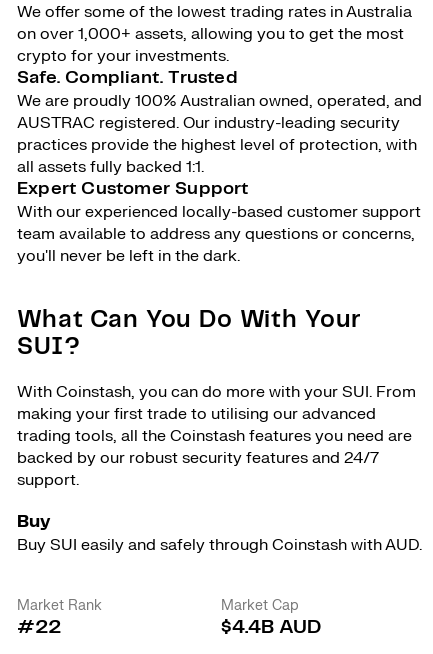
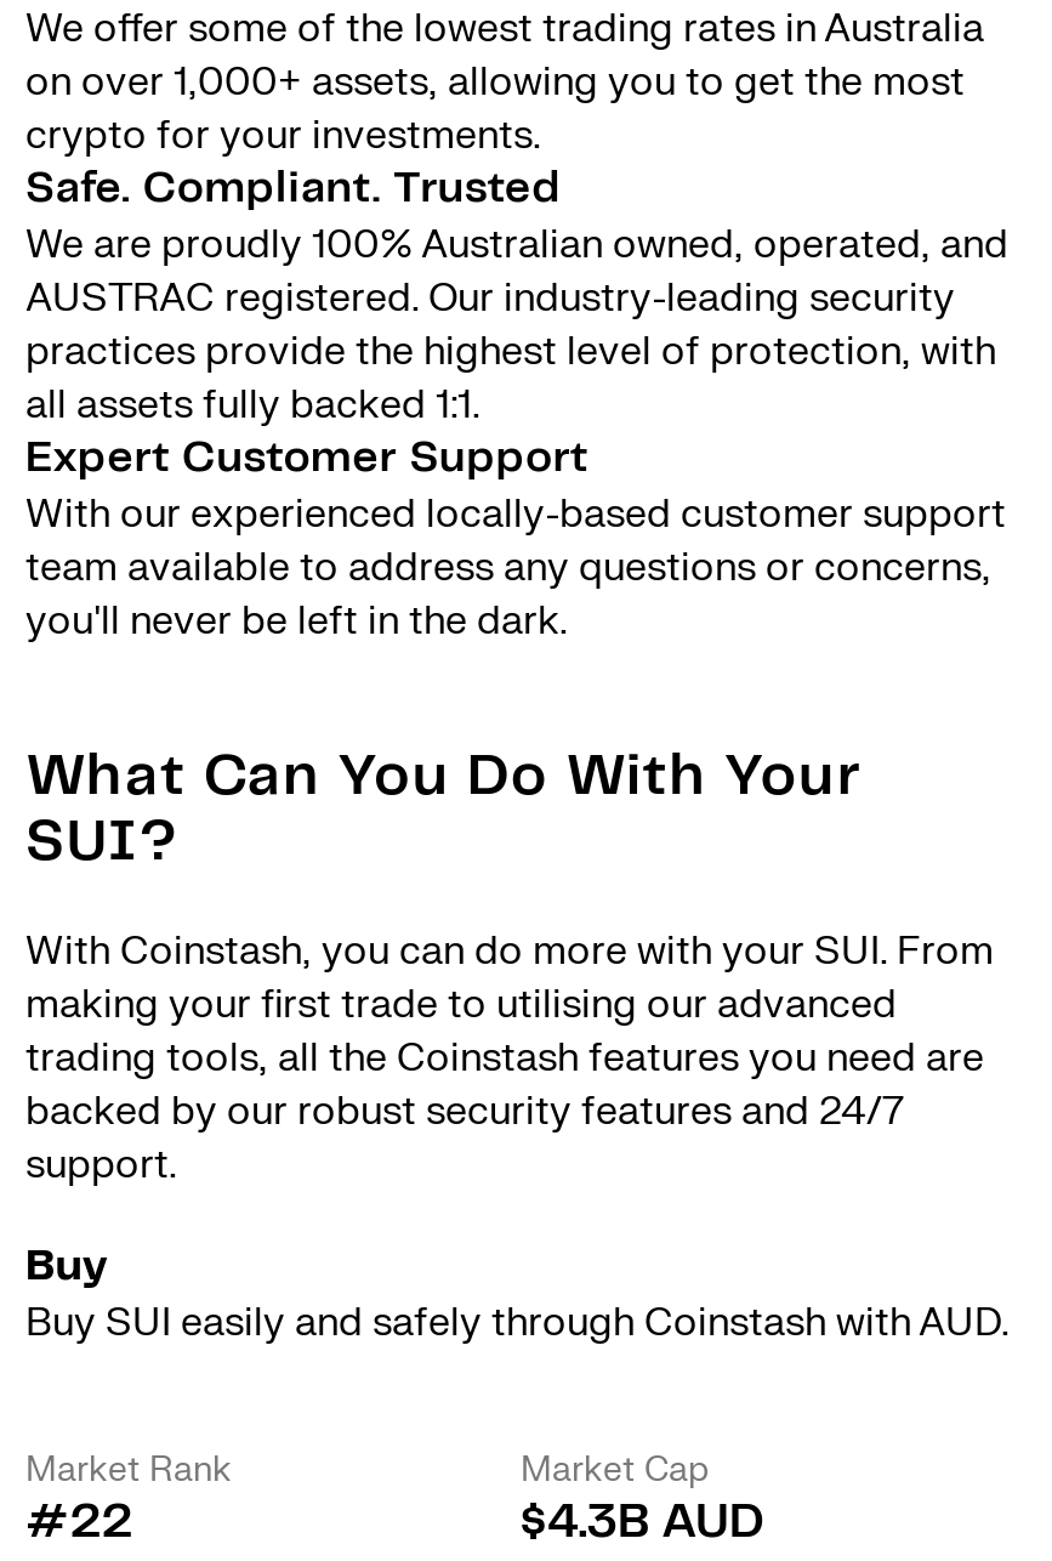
[221,618,321,637] $4.4B AUD -> [521,1500,763,1546] $4.3B AUD

